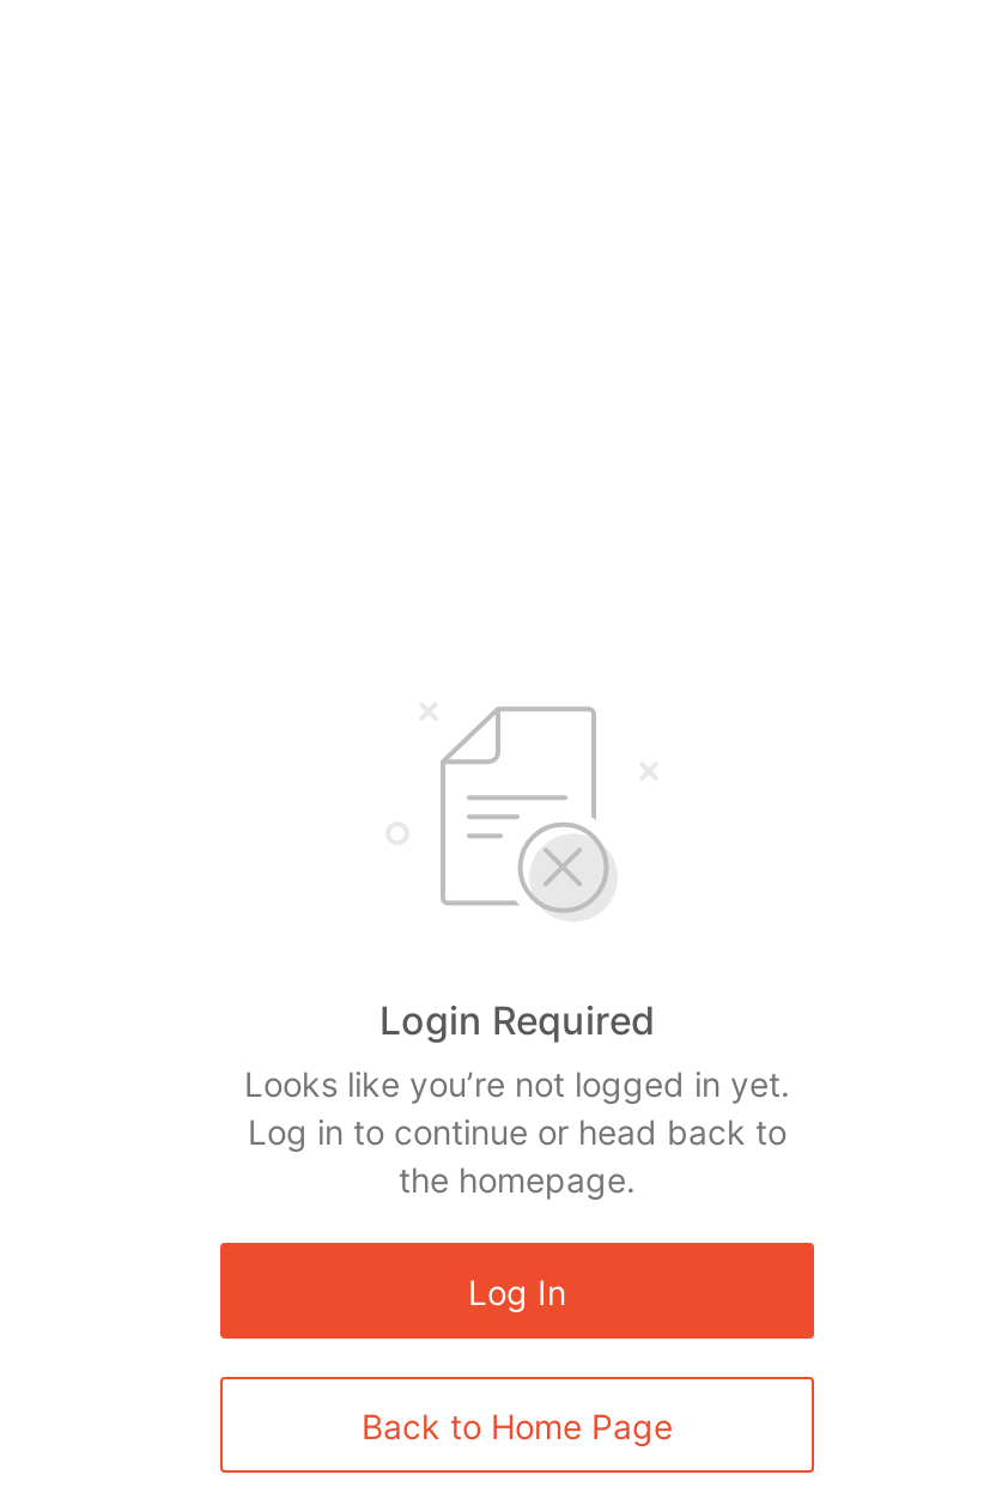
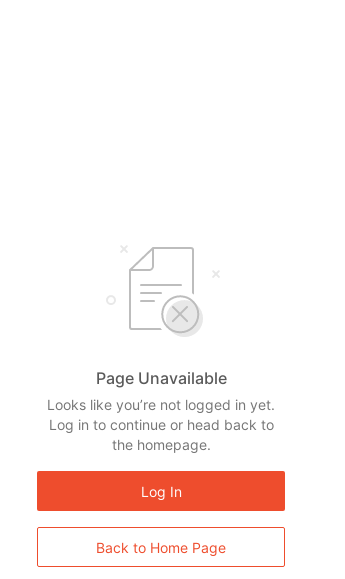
[379,996,655,1044] Login Required -> [95,368,226,388] Page Unavailable

